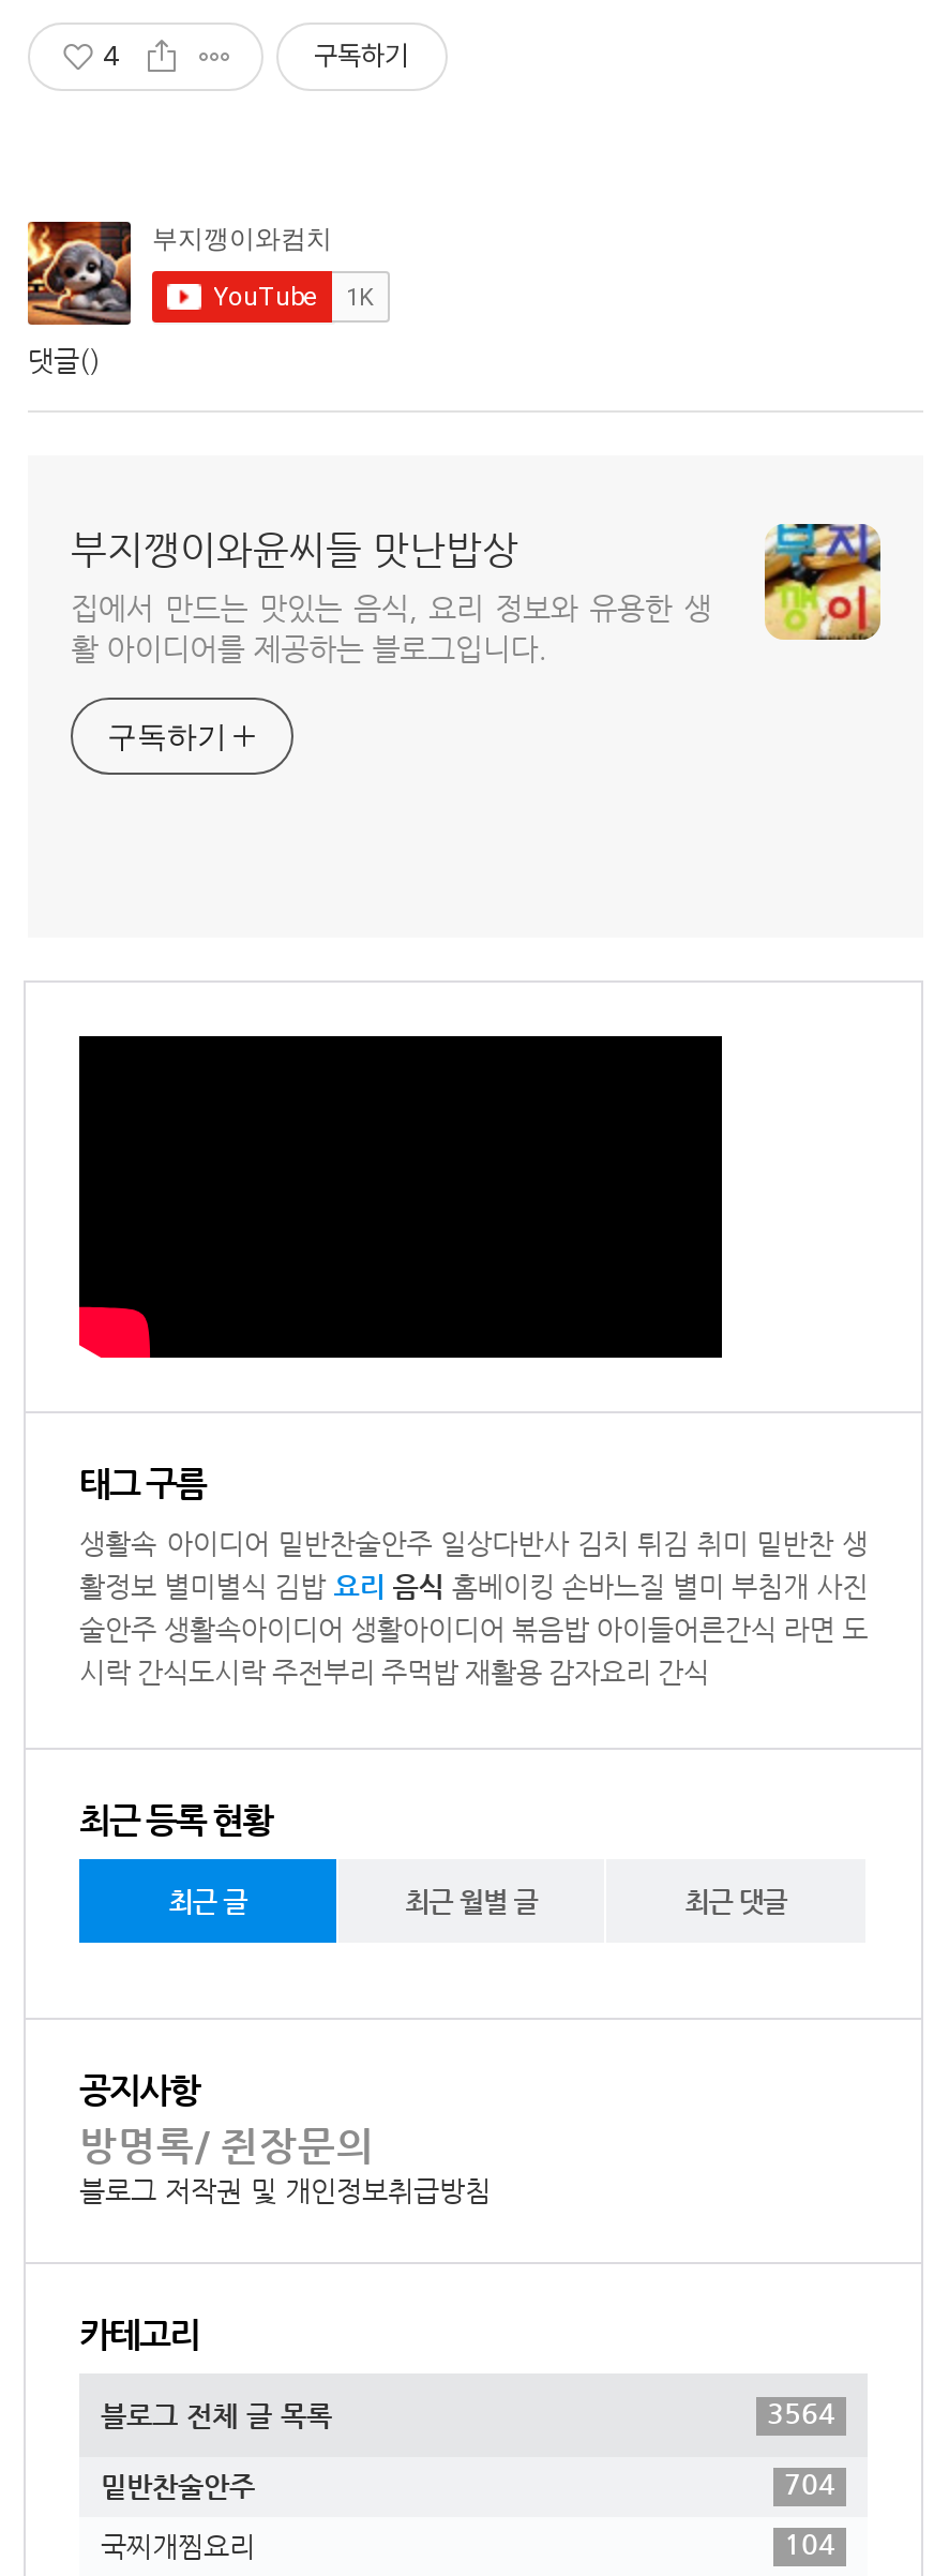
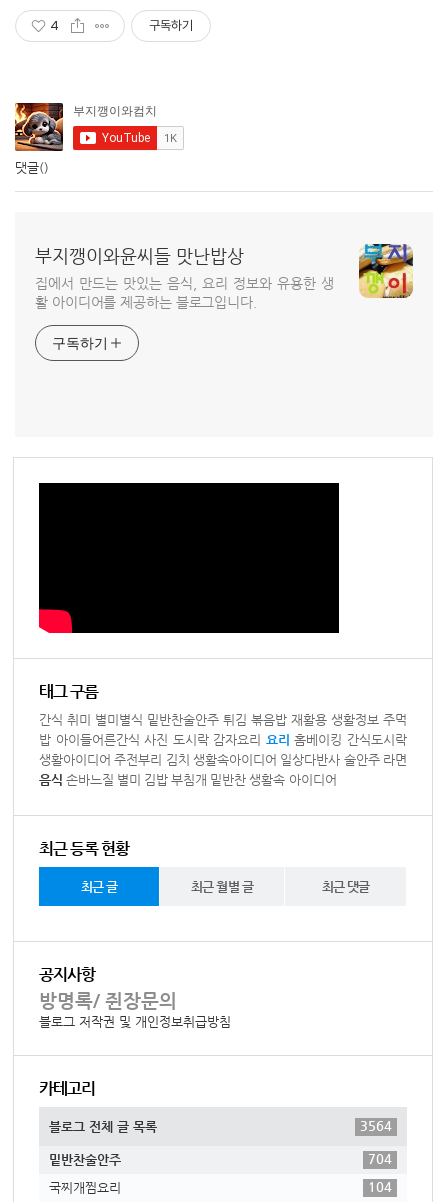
[79,1527,868,1688] 생활속 아이디어 밑반찬술안주 일상다반사 김치 튀김 취미 밑반찬 생 | 활정보 별미별식 김밥 요리 음식 홈베이킹 손바느질 별미 부침개 사진 | 술안주 생활속아이디어 생활아이디어 볶음밥 아이들어른간식 라면 도 | 시락 간식도시락 주전부리 주먹밥 재활용 감자요리 간식 -> [39,712,407,787] 간식 취미 별미별식 밑반찬술안주 튀김 볶음밥 재활용 생활정보 주먹 | 밥 아이들어른간식 사진 도시락 감자요리 요리 홈베이킹 간식도시락 | 생활아이디어 주전부리 김치 생활속아이디어 일상다반사 술안주 라면 | 음식 손바느질 별미 김밥 부침개 밑반찬 생활속 아이디어

